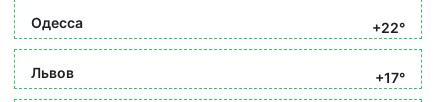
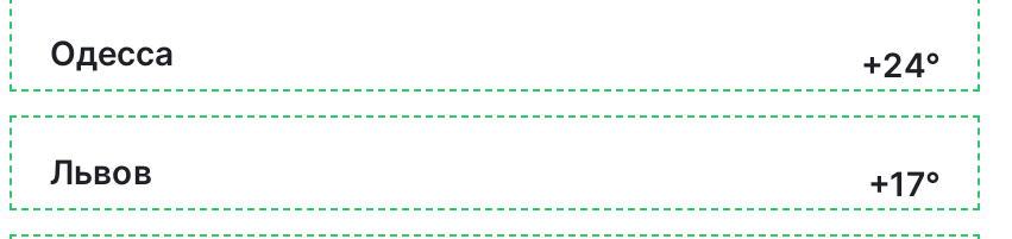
[372,19,405,36] +22° -> [861,44,939,84] +24°

